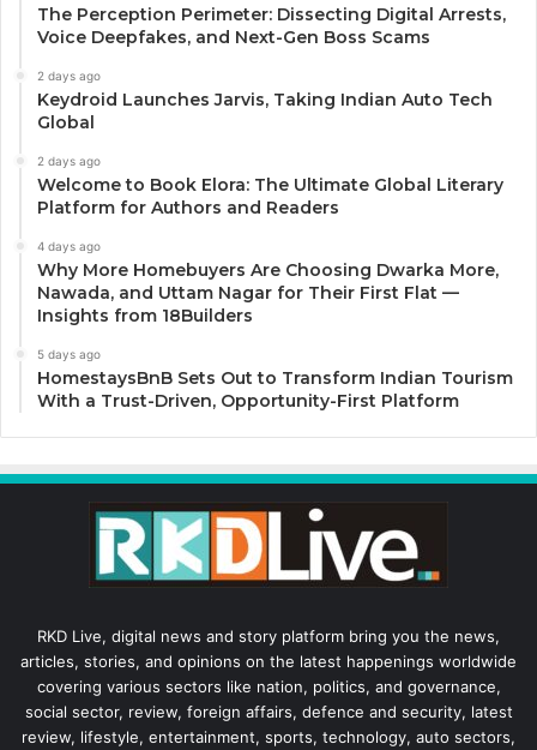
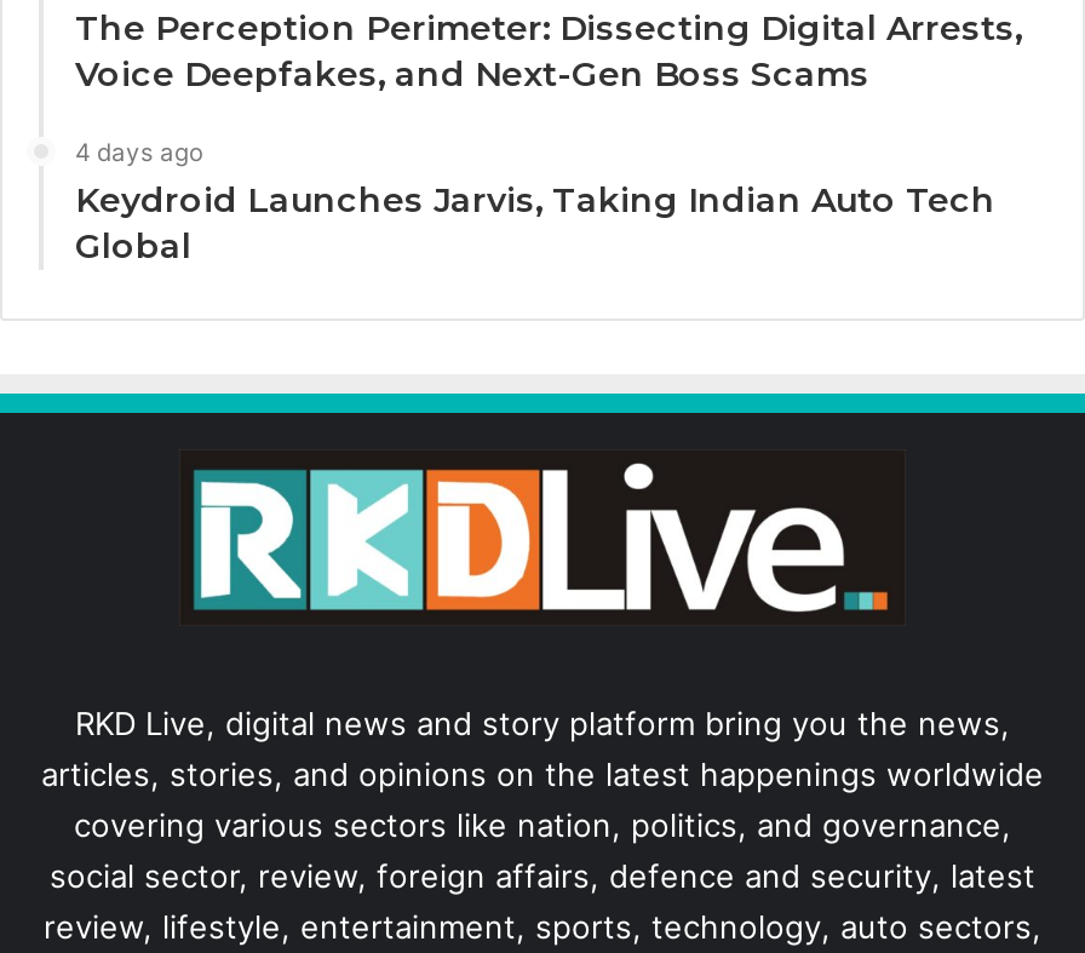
[37,68,101,82] 2 days ago -> [75,137,203,166] 4 days ago
[37,153,513,411] 2 days ago | Welcome to Book Elora: The Ultimate Global Literary | Platform for Authors and Readers | 4 days ago | Why More Homebuyers Are Choosing Dwarka More, | Nawada, and Uttam Nagar for Their First Flat — | Insights from 18Builders | 5 days ago | HomestaysBnB Sets Out to Transform Indian Tourism | With a Trust-Driven, Opportunity-First Platform -> none

